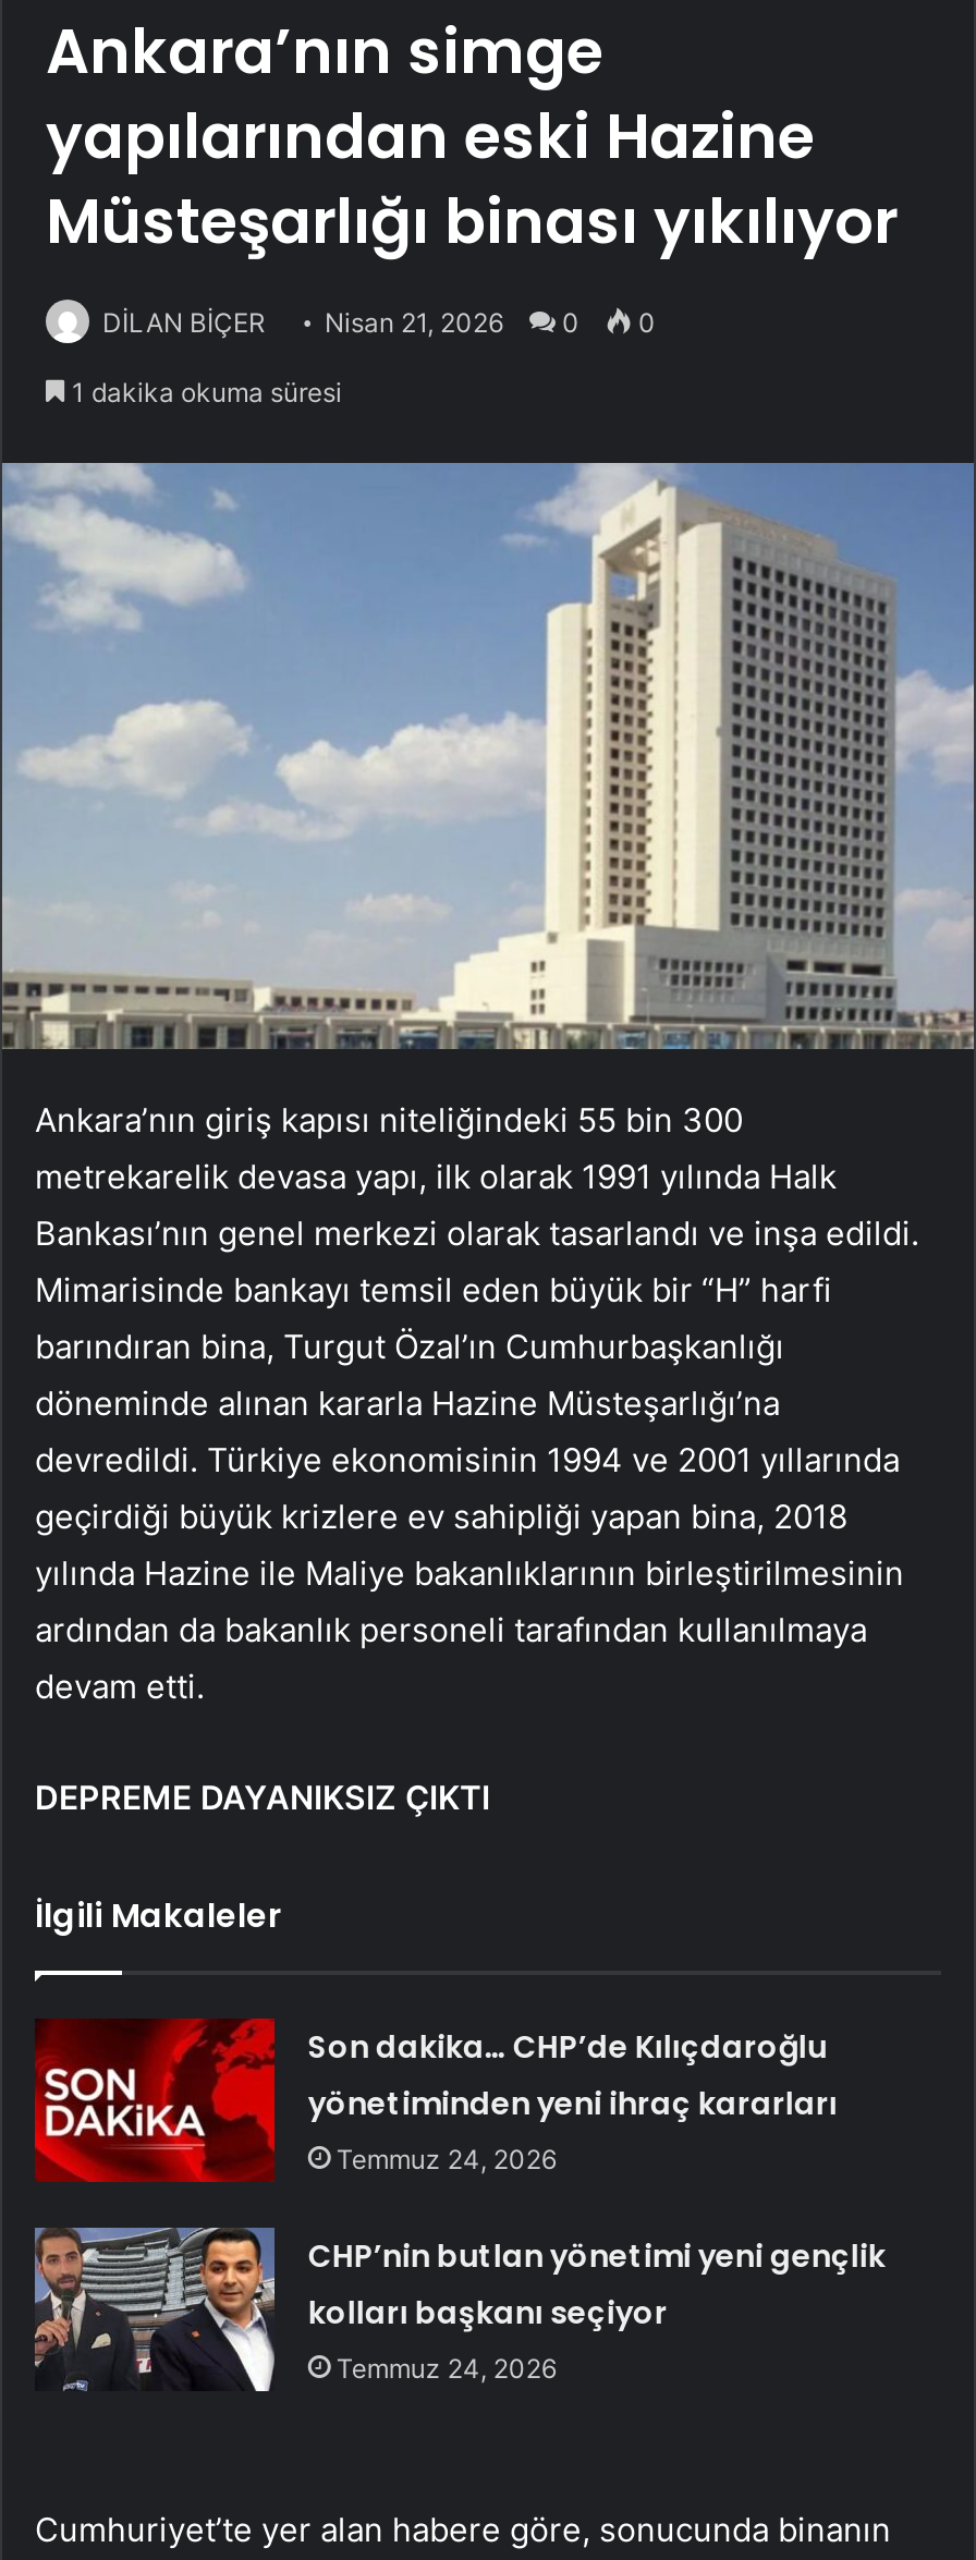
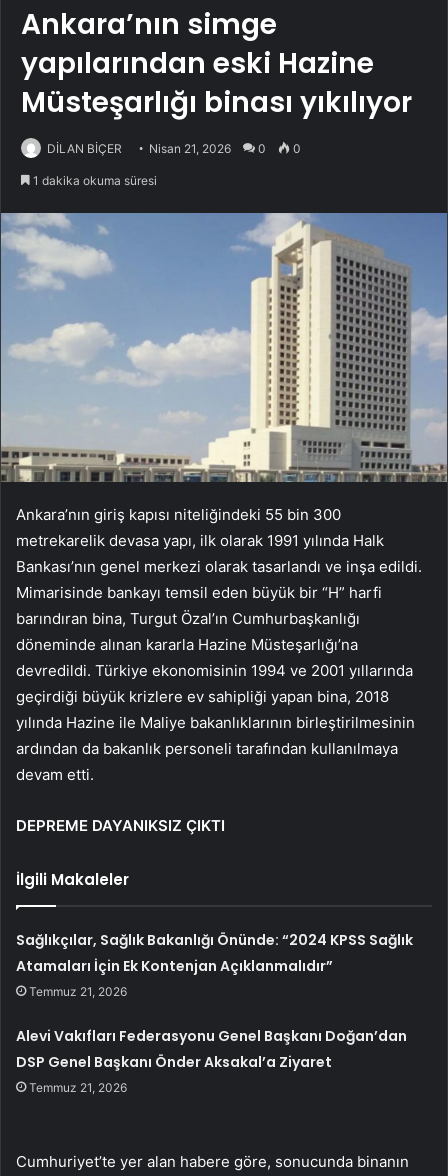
[308,2025,837,2176] Son dakika… CHP’de Kılıçdaroğlu | yönetiminden yeni ihraç kararları | Temmuz 24, 2026 -> [16,930,413,999] Sağlıkçılar, Sağlık Bakanlığı Önünde: “2024 KPSS Sağlık | Atamaları İçin Ek Kontenjan Açıklanmalıdır” | Temmuz 21, 2026
[308,2234,885,2385] CHP’nin butlan yönetimi yeni gençlik | kolları başkanı seçiyor | Temmuz 24, 2026 -> [16,1026,407,1095] Alevi Vakıfları Federasyonu Genel Başkanı Doğan’dan | DSP Genel Başkanı Önder Aksakal’a Ziyaret | Temmuz 21, 2026

